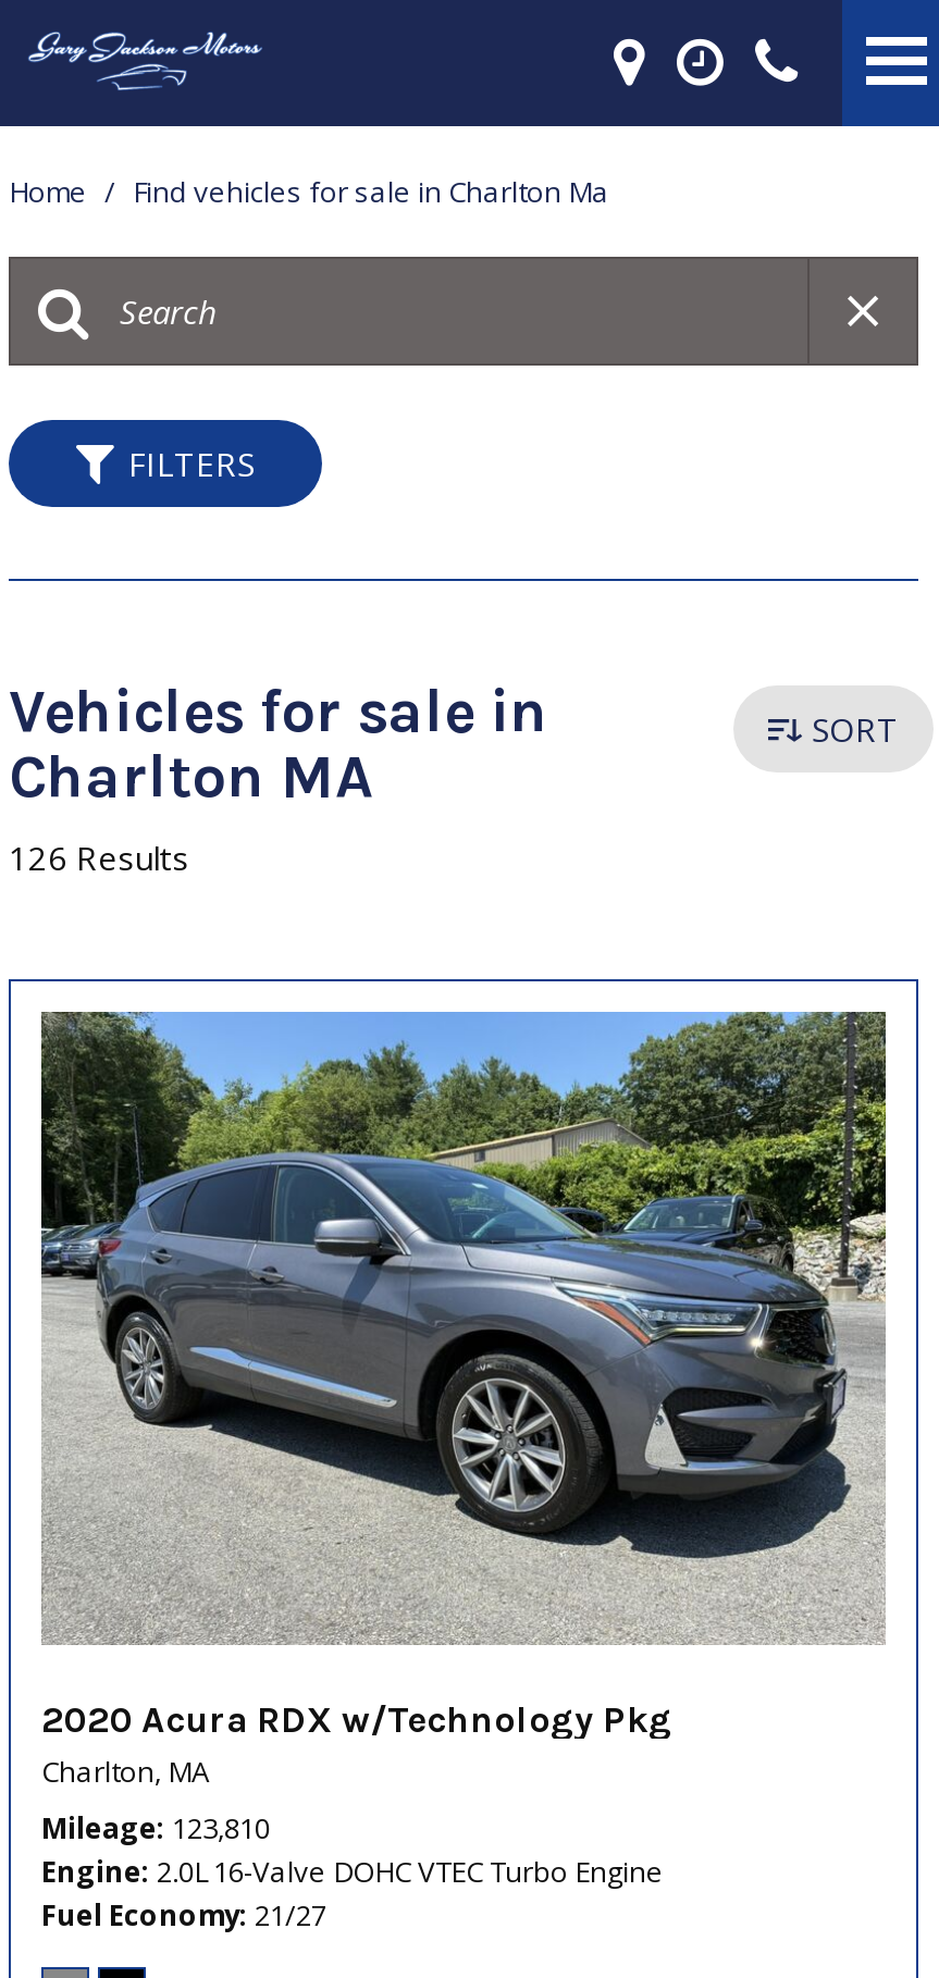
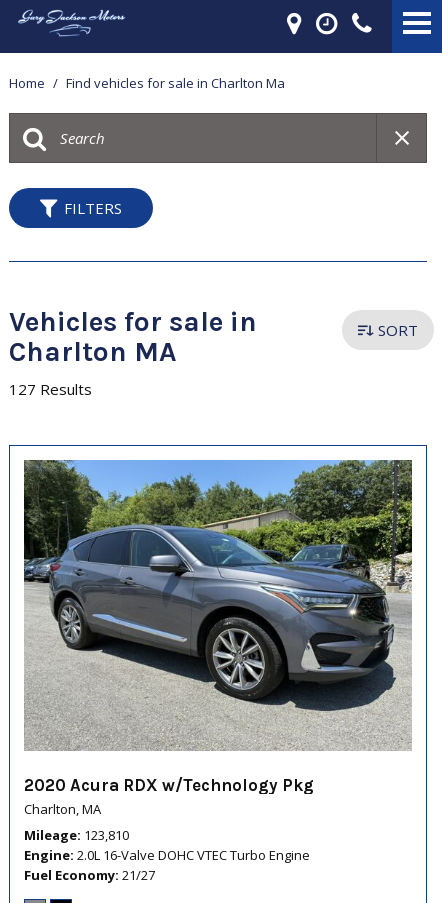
[9,836,189,879] 126 Results -> [9,379,92,399] 127 Results

